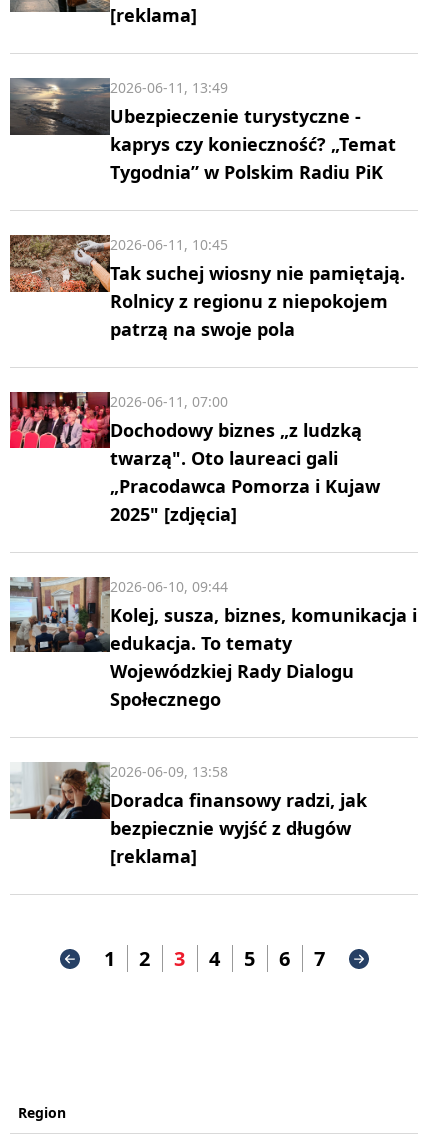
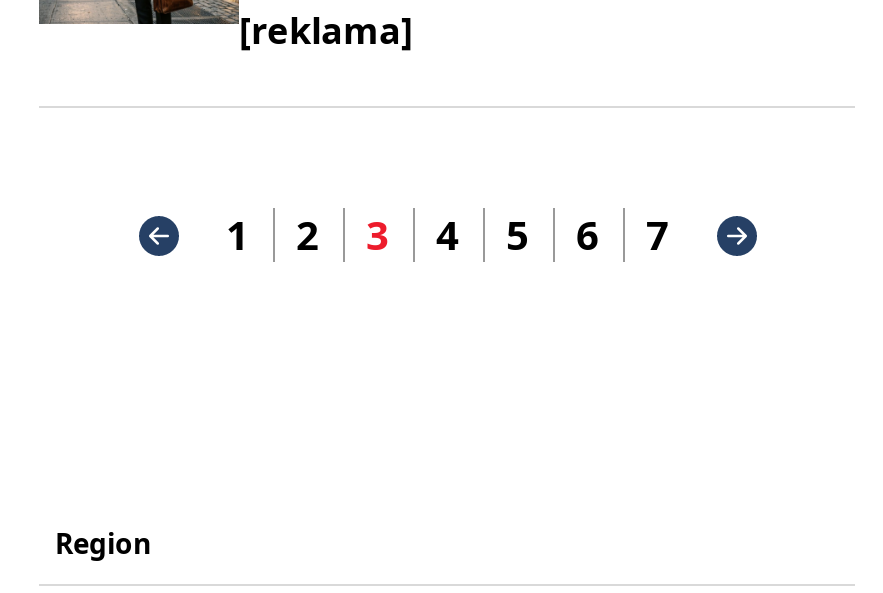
[11,77,396,184] [image] | Ubezpieczenie turystyczne - | kaprys czy konieczność? „Temat | Tygodnia” w Polskim Radiu PiK -> none
[110,78,228,97] 2026-06-11, 13:49 -> none
[10,234,405,341] [image] | Tak suchej wiosny nie pamiętają. | Rolnicy z regionu z niepokojem | patrzą na swoje pola -> none
[110,235,228,254] 2026-06-11, 10:45 -> none
[9,391,380,526] [image] | Dochodowy biznes „z ludzką | twarzą". Oto laureaci gali | „Pracodawca Pomorza i Kujaw | 2025" [zdjęcia] -> none
[110,392,228,411] 2026-06-11, 07:00 -> none
[10,576,417,711] [image] | Kolej, susza, biznes, komunikacja i | edukacja. To tematy | Wojewódzkiej Rady Dialogu | Społecznego -> none
[110,577,228,596] 2026-06-10, 09:44 -> none
[10,761,367,868] [image] | Doradca finansowy radzi, jak | bezpiecznie wyjść z długów | [reklama] -> none
[110,762,228,781] 2026-06-09, 13:58 -> none

